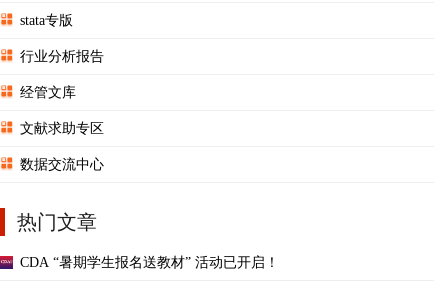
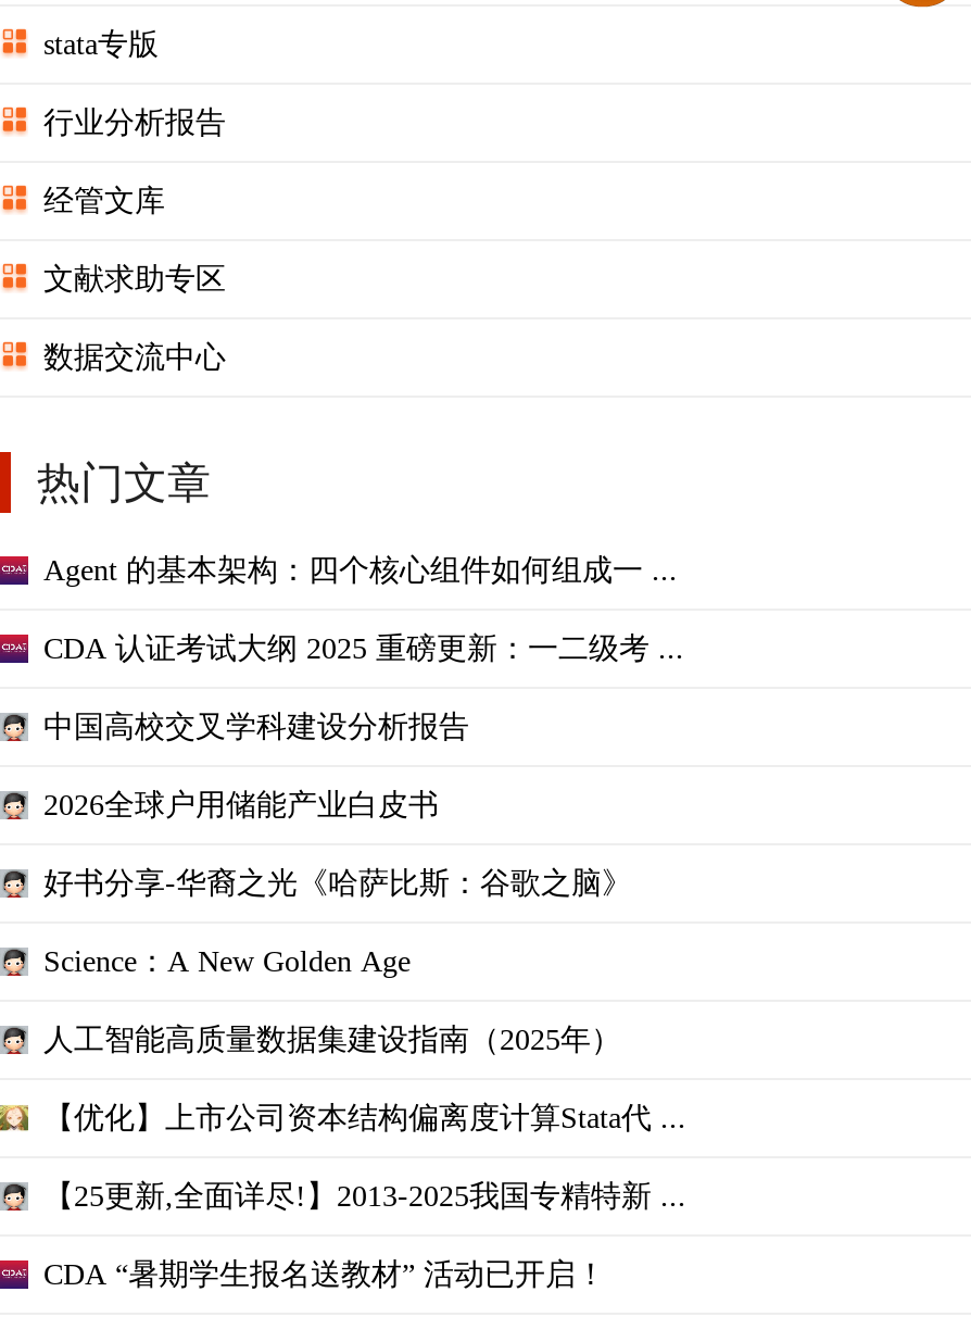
none -> [43,554,686,1212] Agent 的基本架构：四个核心组件如何组成一 ... | CDA 认证考试大纲 2025 重磅更新：一二级考 ... | 中国高校交叉学科建设分析报告 | 2026全球户用储能产业白皮书 | 好书分享-华裔之光《哈萨比斯：谷歌之脑》 | Science：A New Golden Age | 人工智能高质量数据集建设指南（2025年） | 【优化】上市公司资本结构偏离度计算Stata代 ... | 【25更新,全面详尽!】2013-2025我国专精特新 ...

